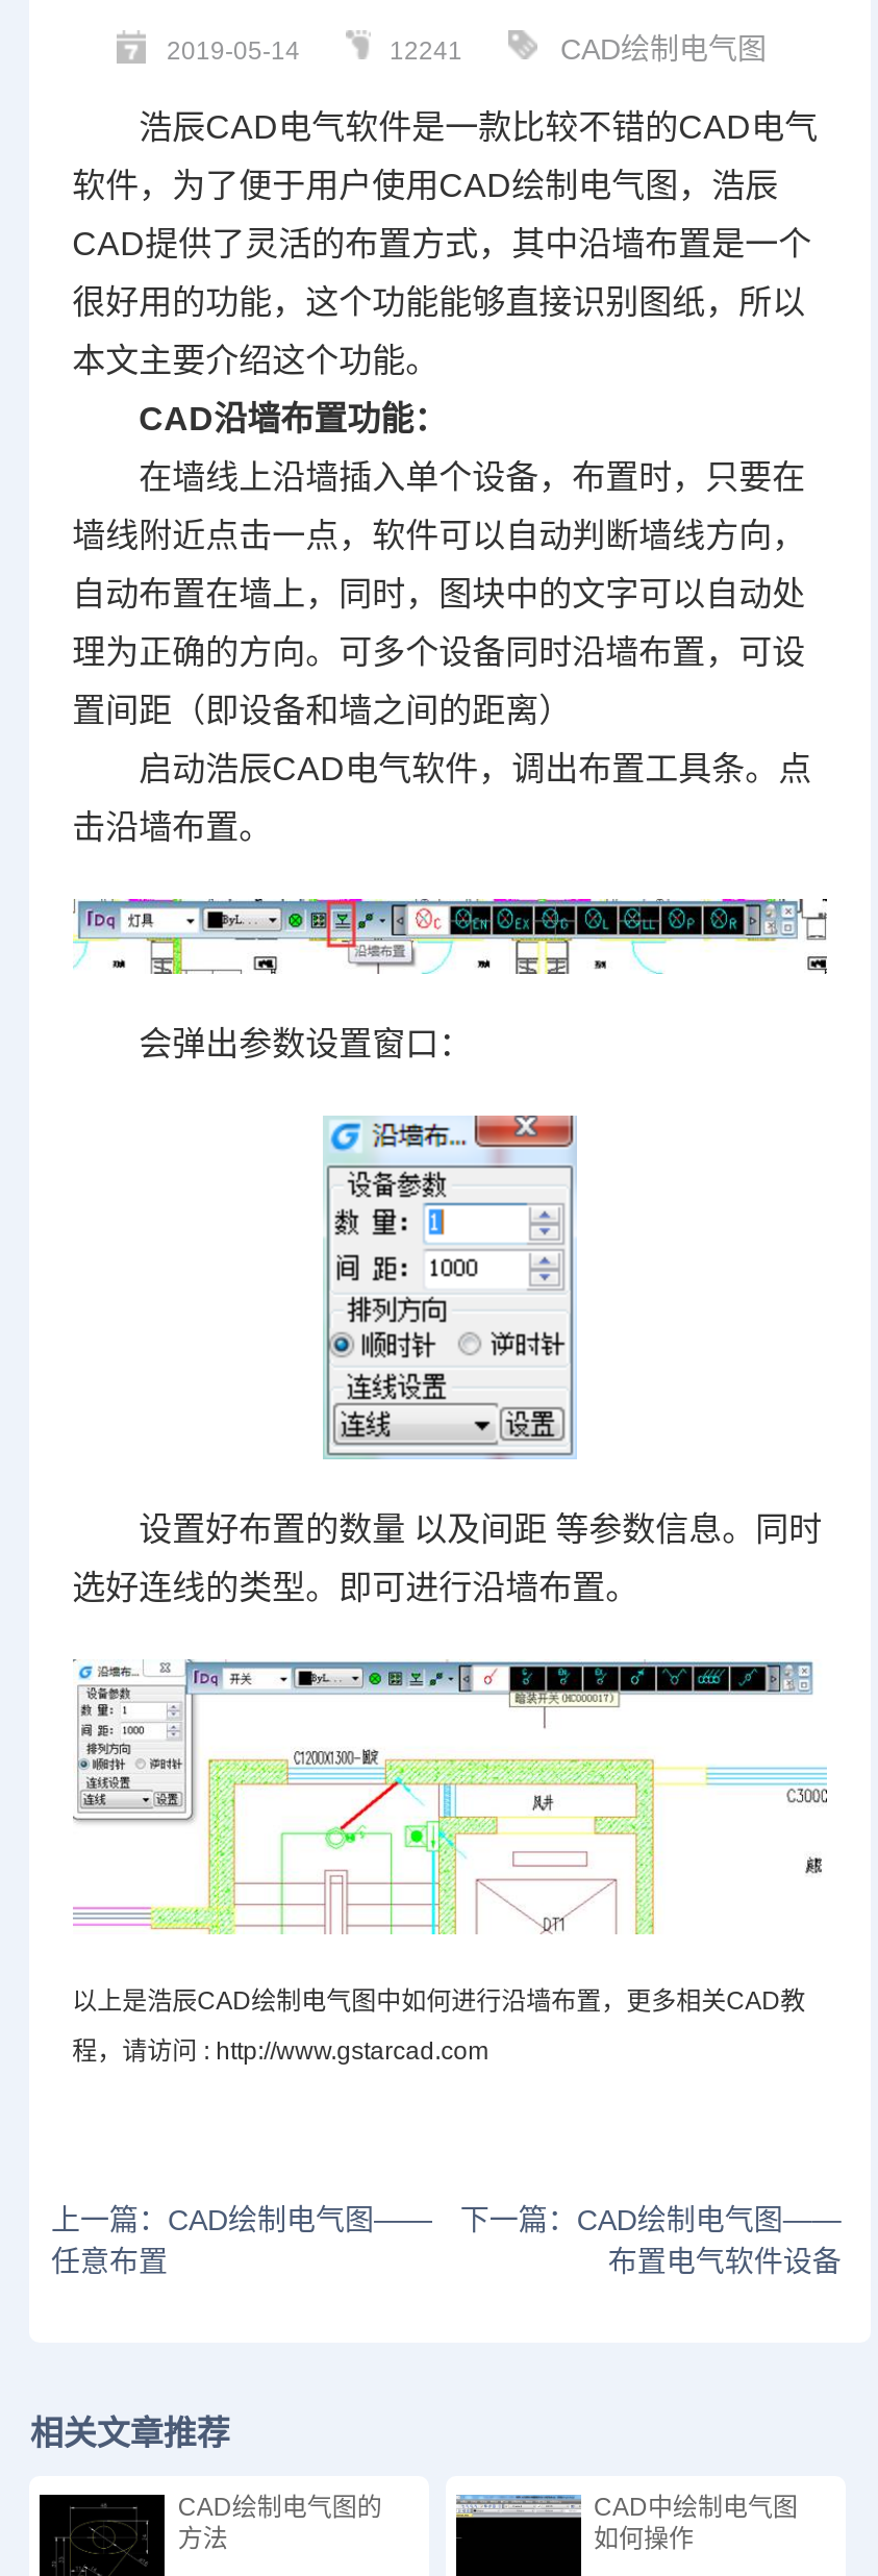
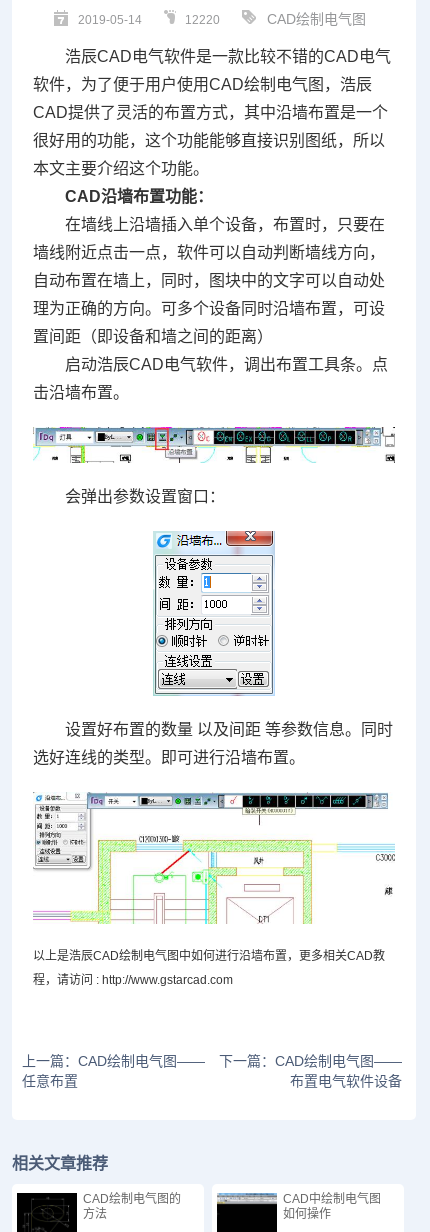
[390,37,462,67] 12241 -> [185,13,220,27] 12220

